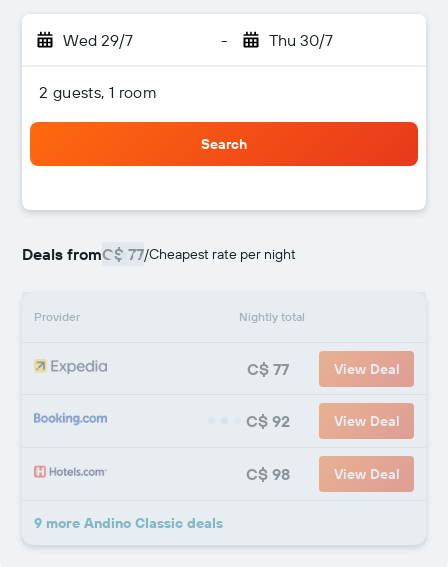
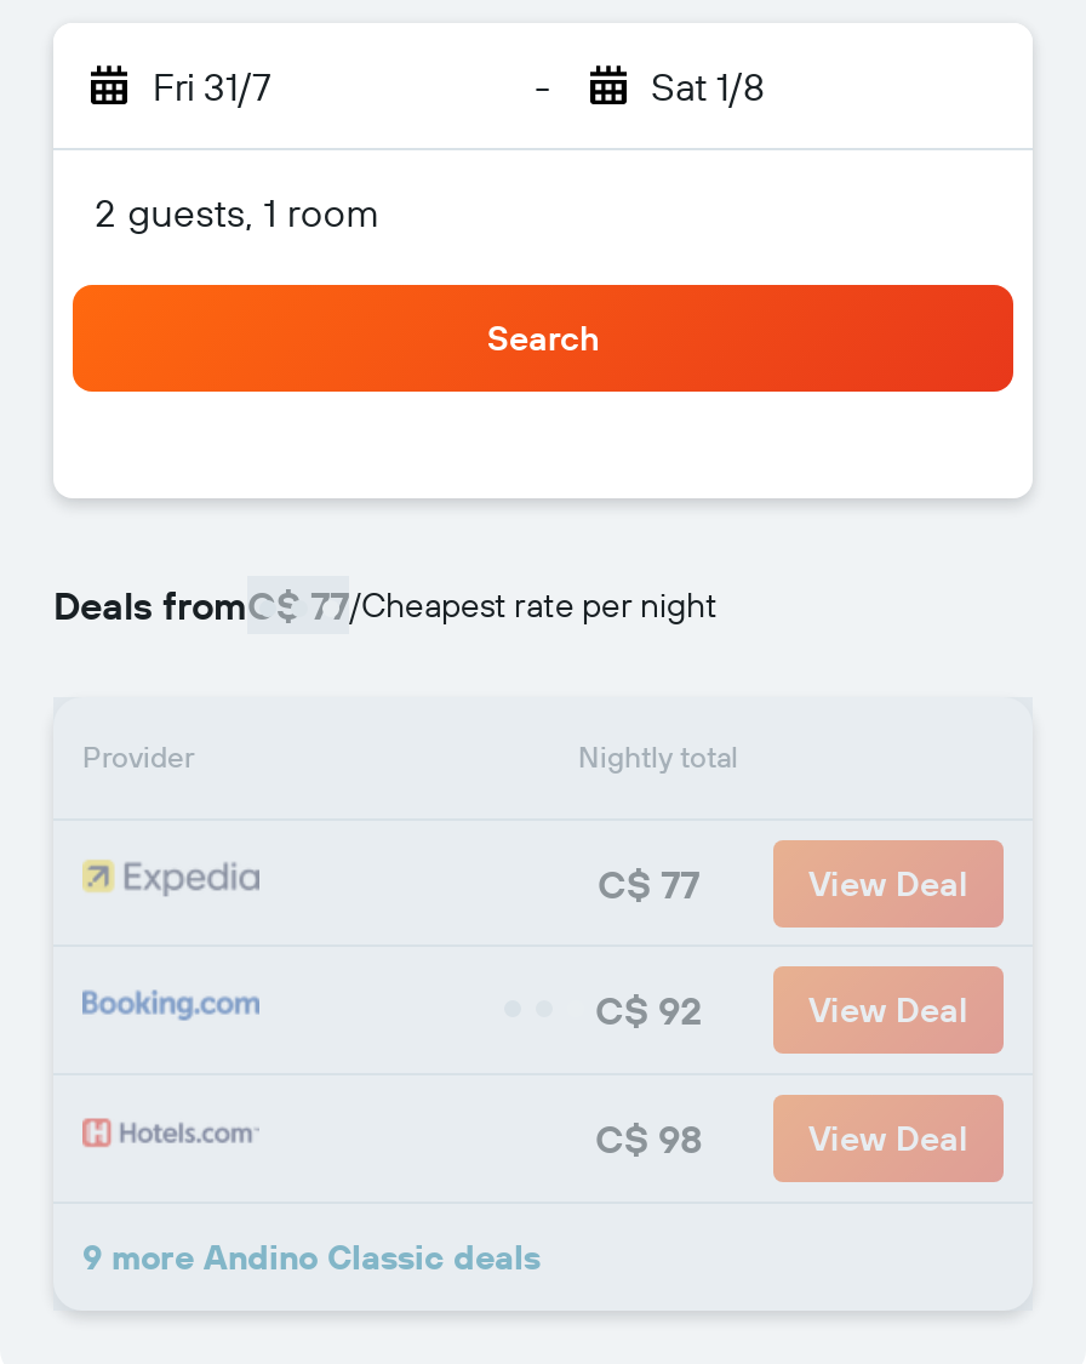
[63,30,133,50] Wed 29/7 -> [153,62,271,110] Fri 31/7
[268,30,332,50] Thu 30/7 -> [651,62,765,110] Sat 1/8

